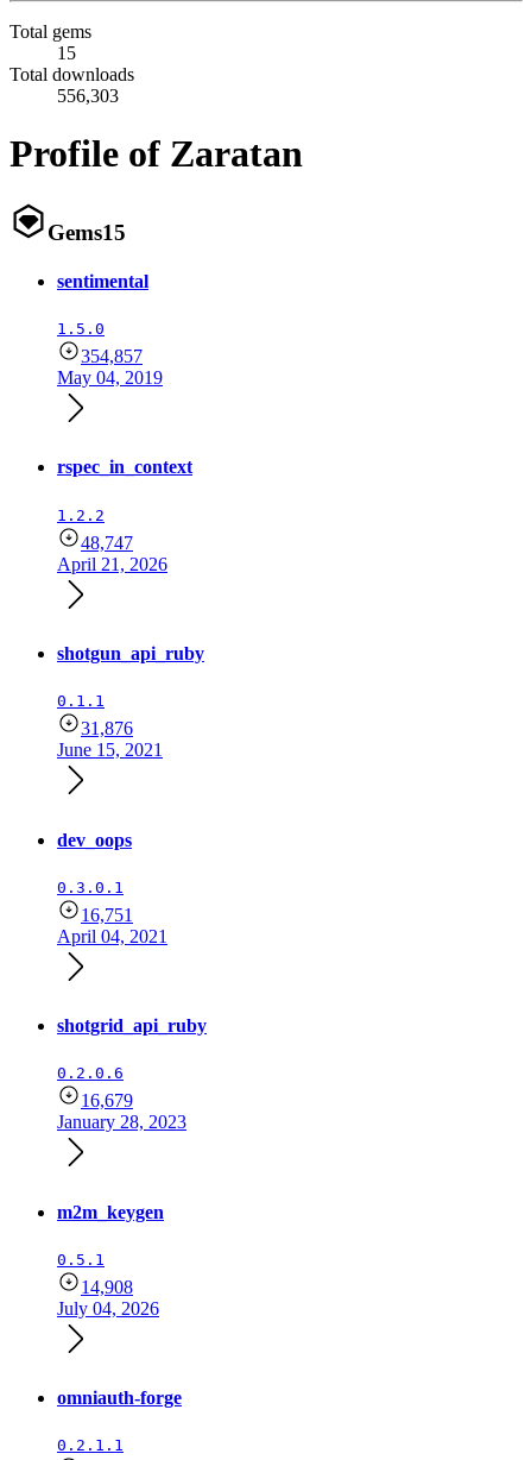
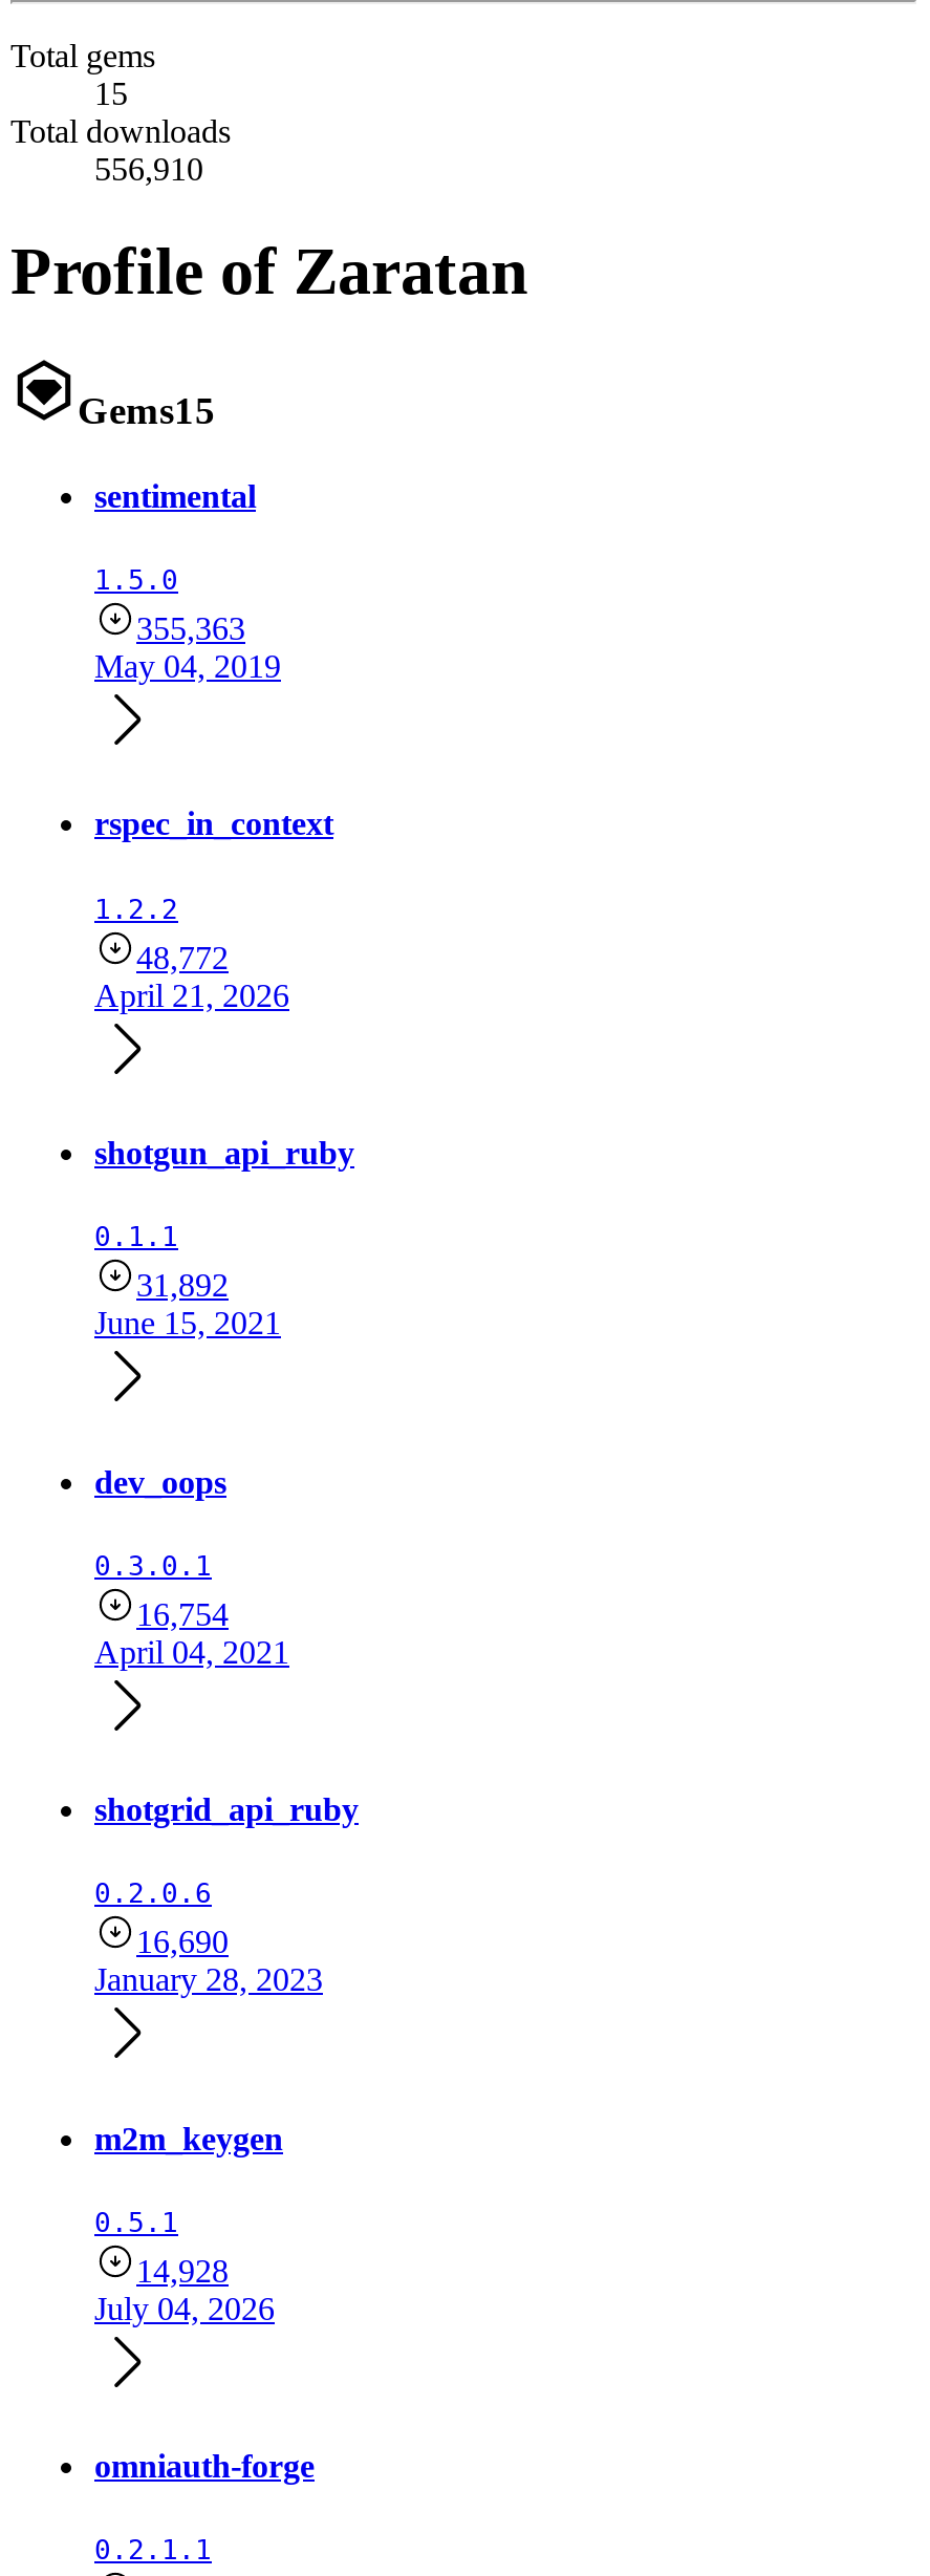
[57,85,119,106] 556,303 -> [94,151,203,186] 556,910
[81,346,143,366] 354,857 -> [136,611,245,647] 355,363
[81,532,133,553] 48,747 -> [136,939,229,975] 48,772
[81,718,133,739] 31,876 -> [136,1268,229,1303] 31,892
[81,905,133,925] 16,751 -> [136,1596,229,1632] 16,754
[81,1091,133,1111] 16,679 -> [136,1924,229,1960] 16,690
[81,1277,133,1297] 14,908 -> [136,2253,229,2288] 14,928

